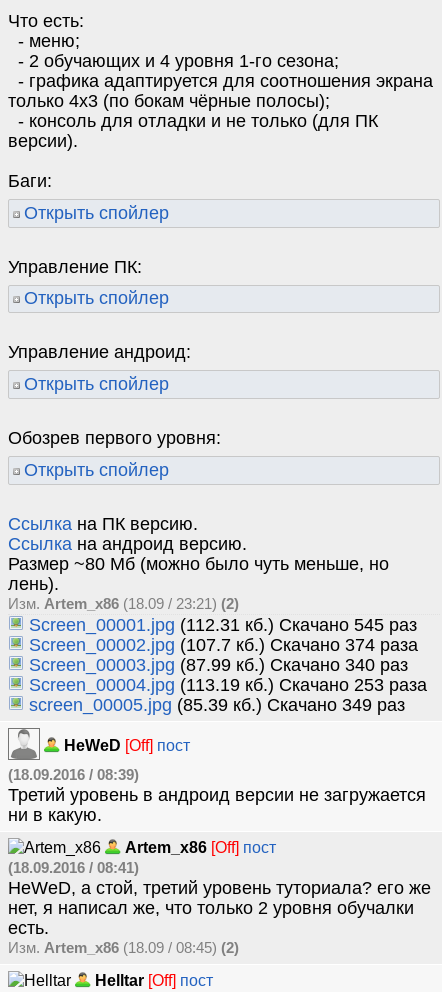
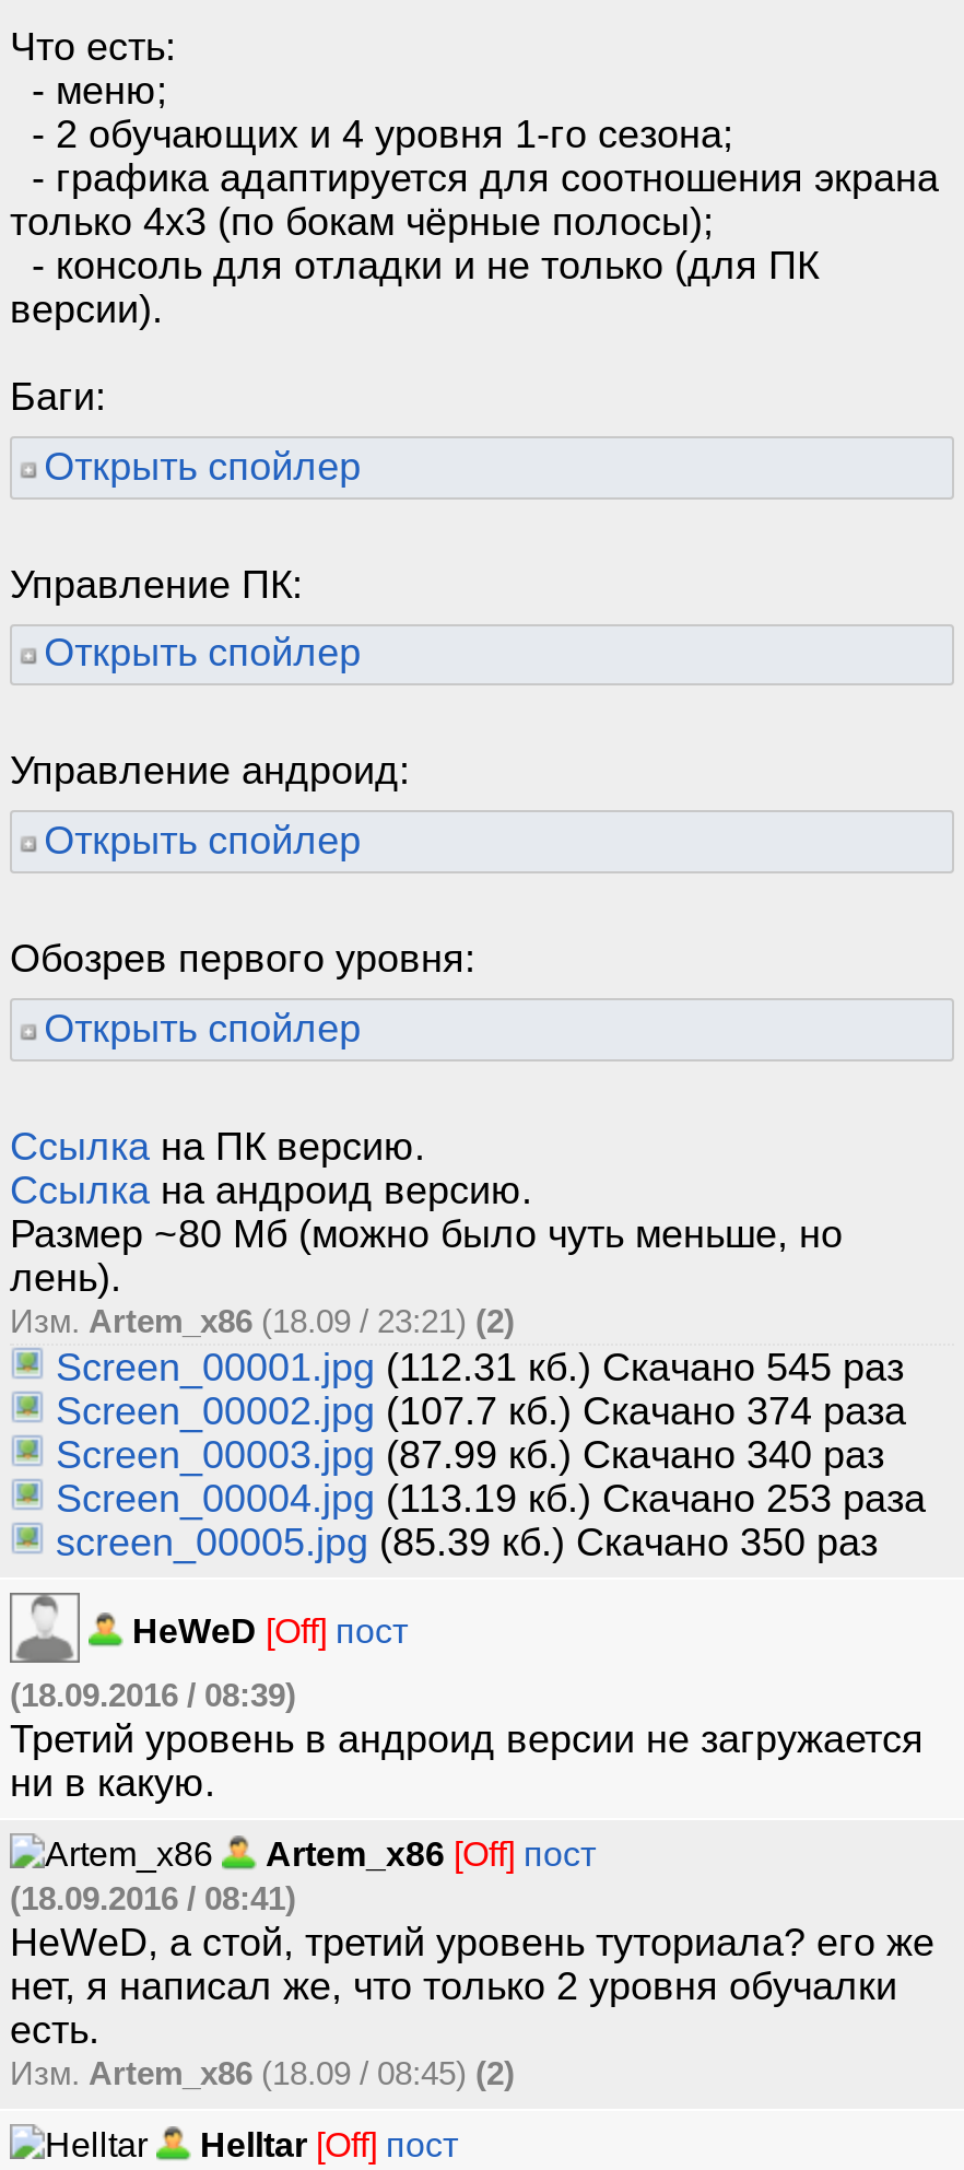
[29,695,405,715] screen_00005.jpg (85.39 кб.) Скачано 349 раз -> [56,1520,878,1563] screen_00005.jpg (85.39 кб.) Скачано 350 раз

